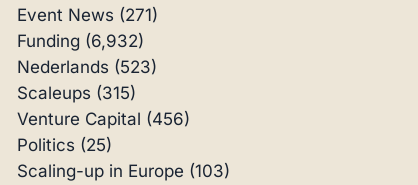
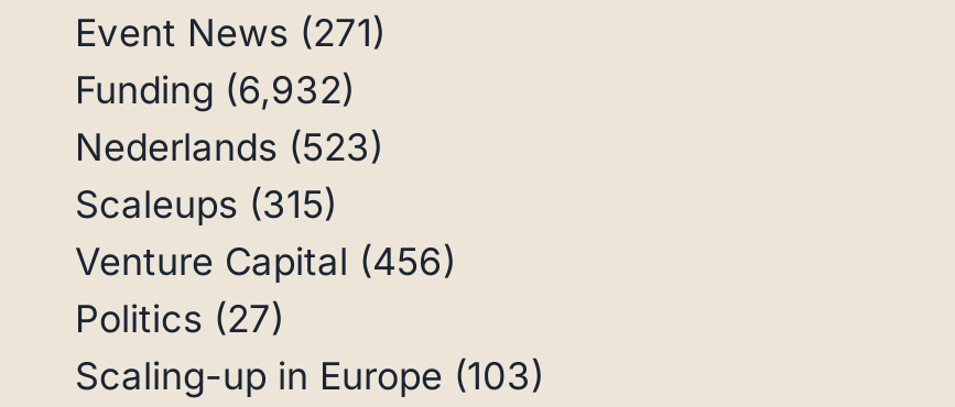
[17,135,112,155] Politics (25) -> [75,297,284,341] Politics (27)

